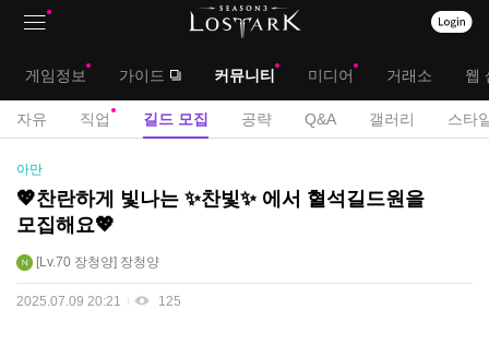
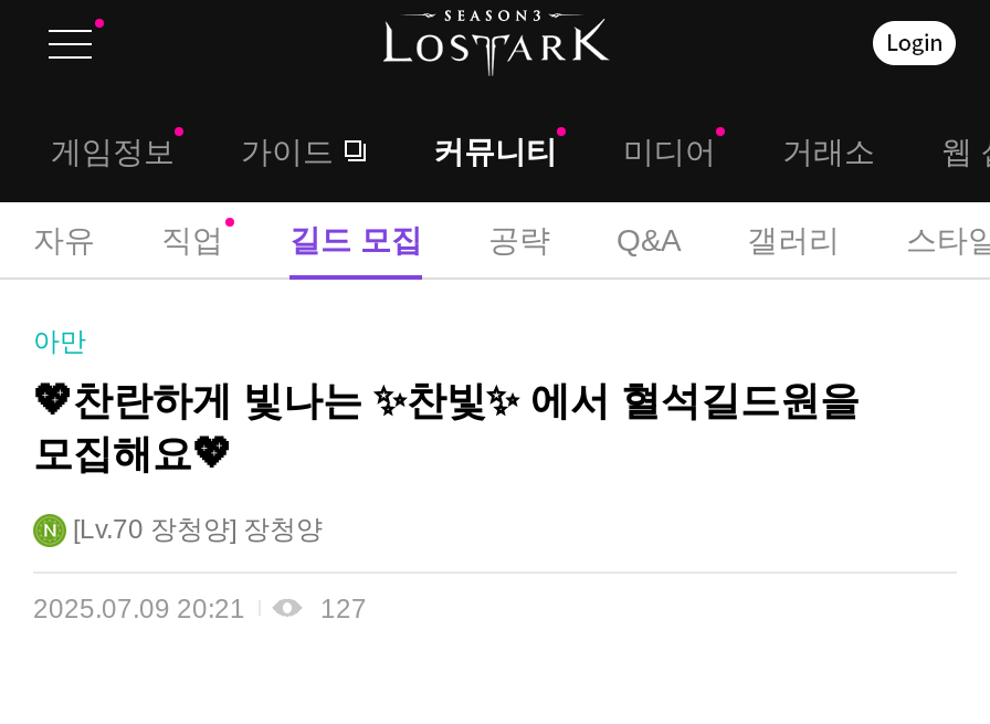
[155,294,181,309] 125 -> [314,594,367,625] 127

